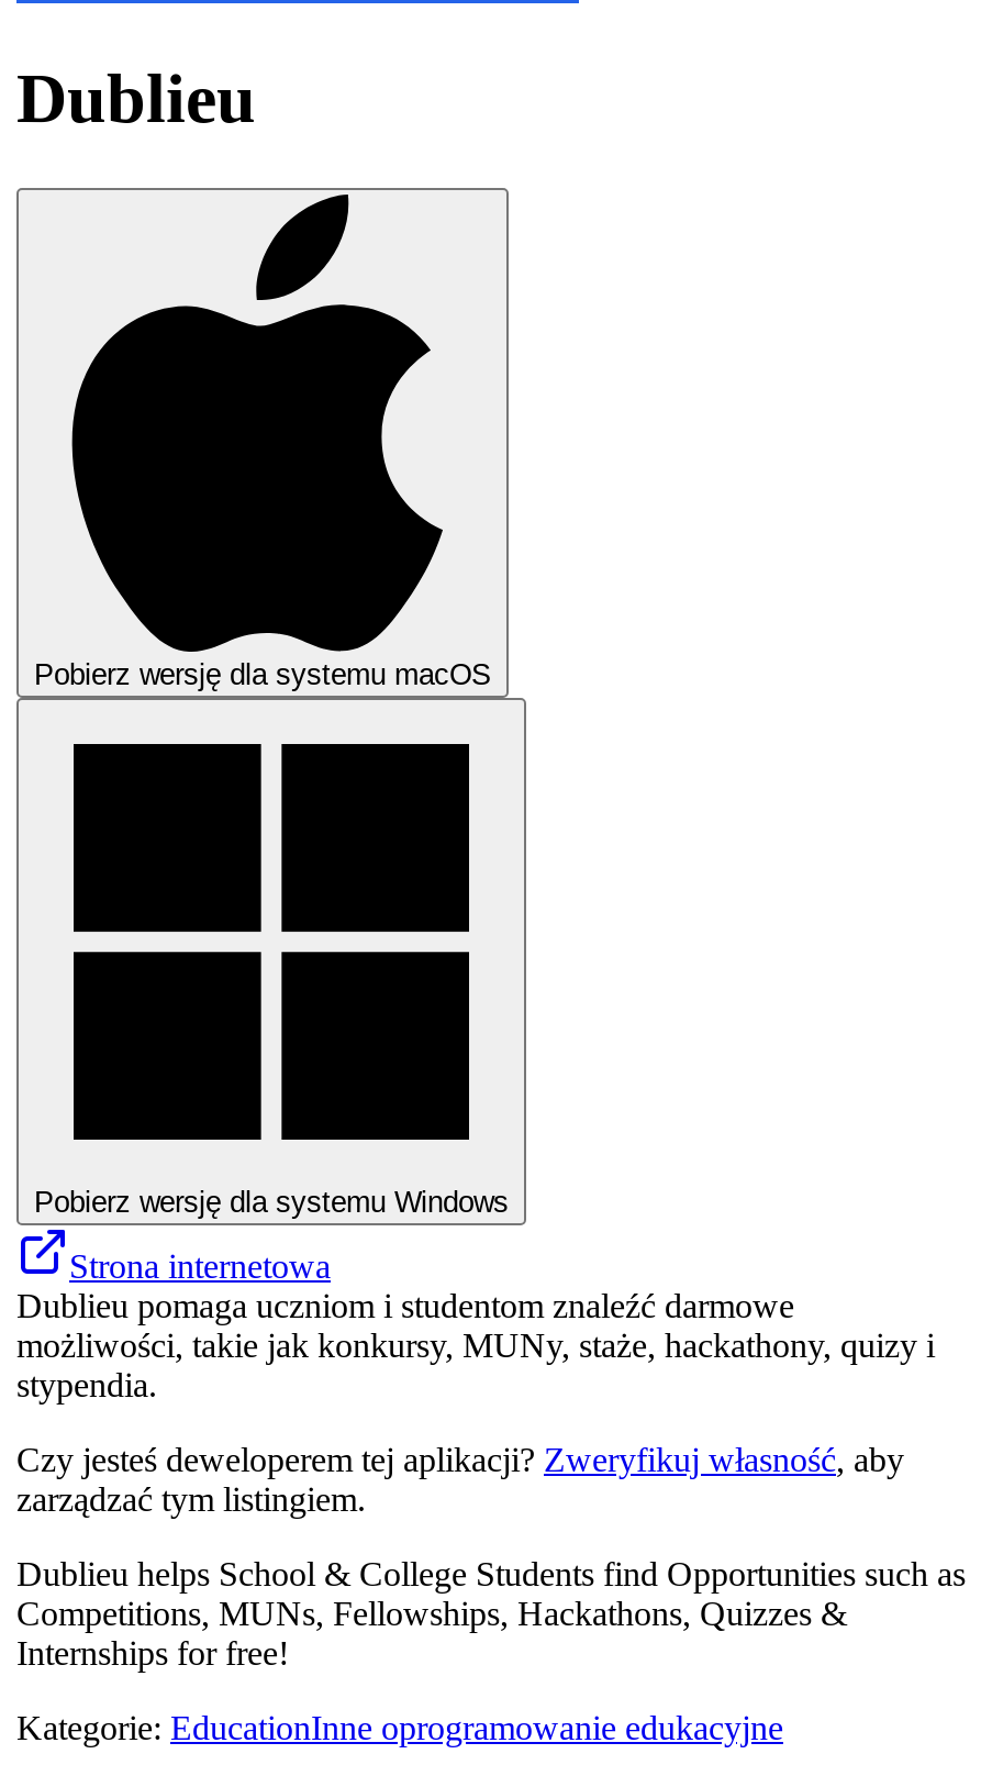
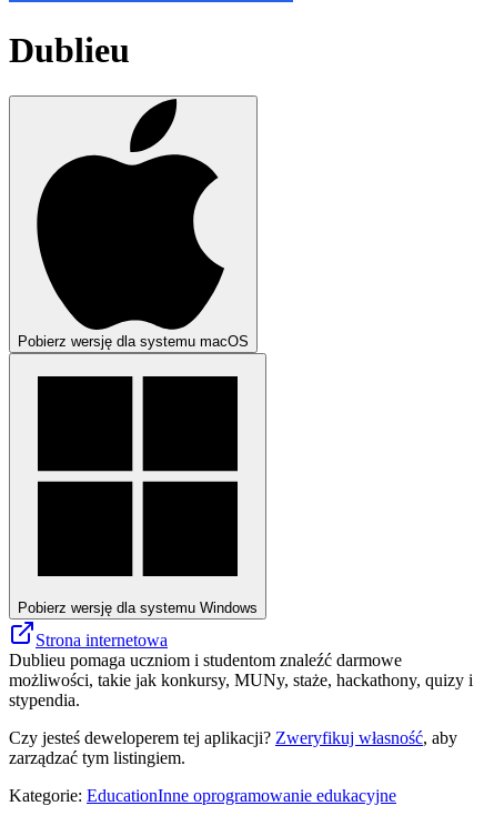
[16,1555,966,1671] Dublieu helps School & College Students find Opportunities such as | Competitions, MUNs, Fellowships, Hackathons, Quizzes & | Internships for free! -> none

